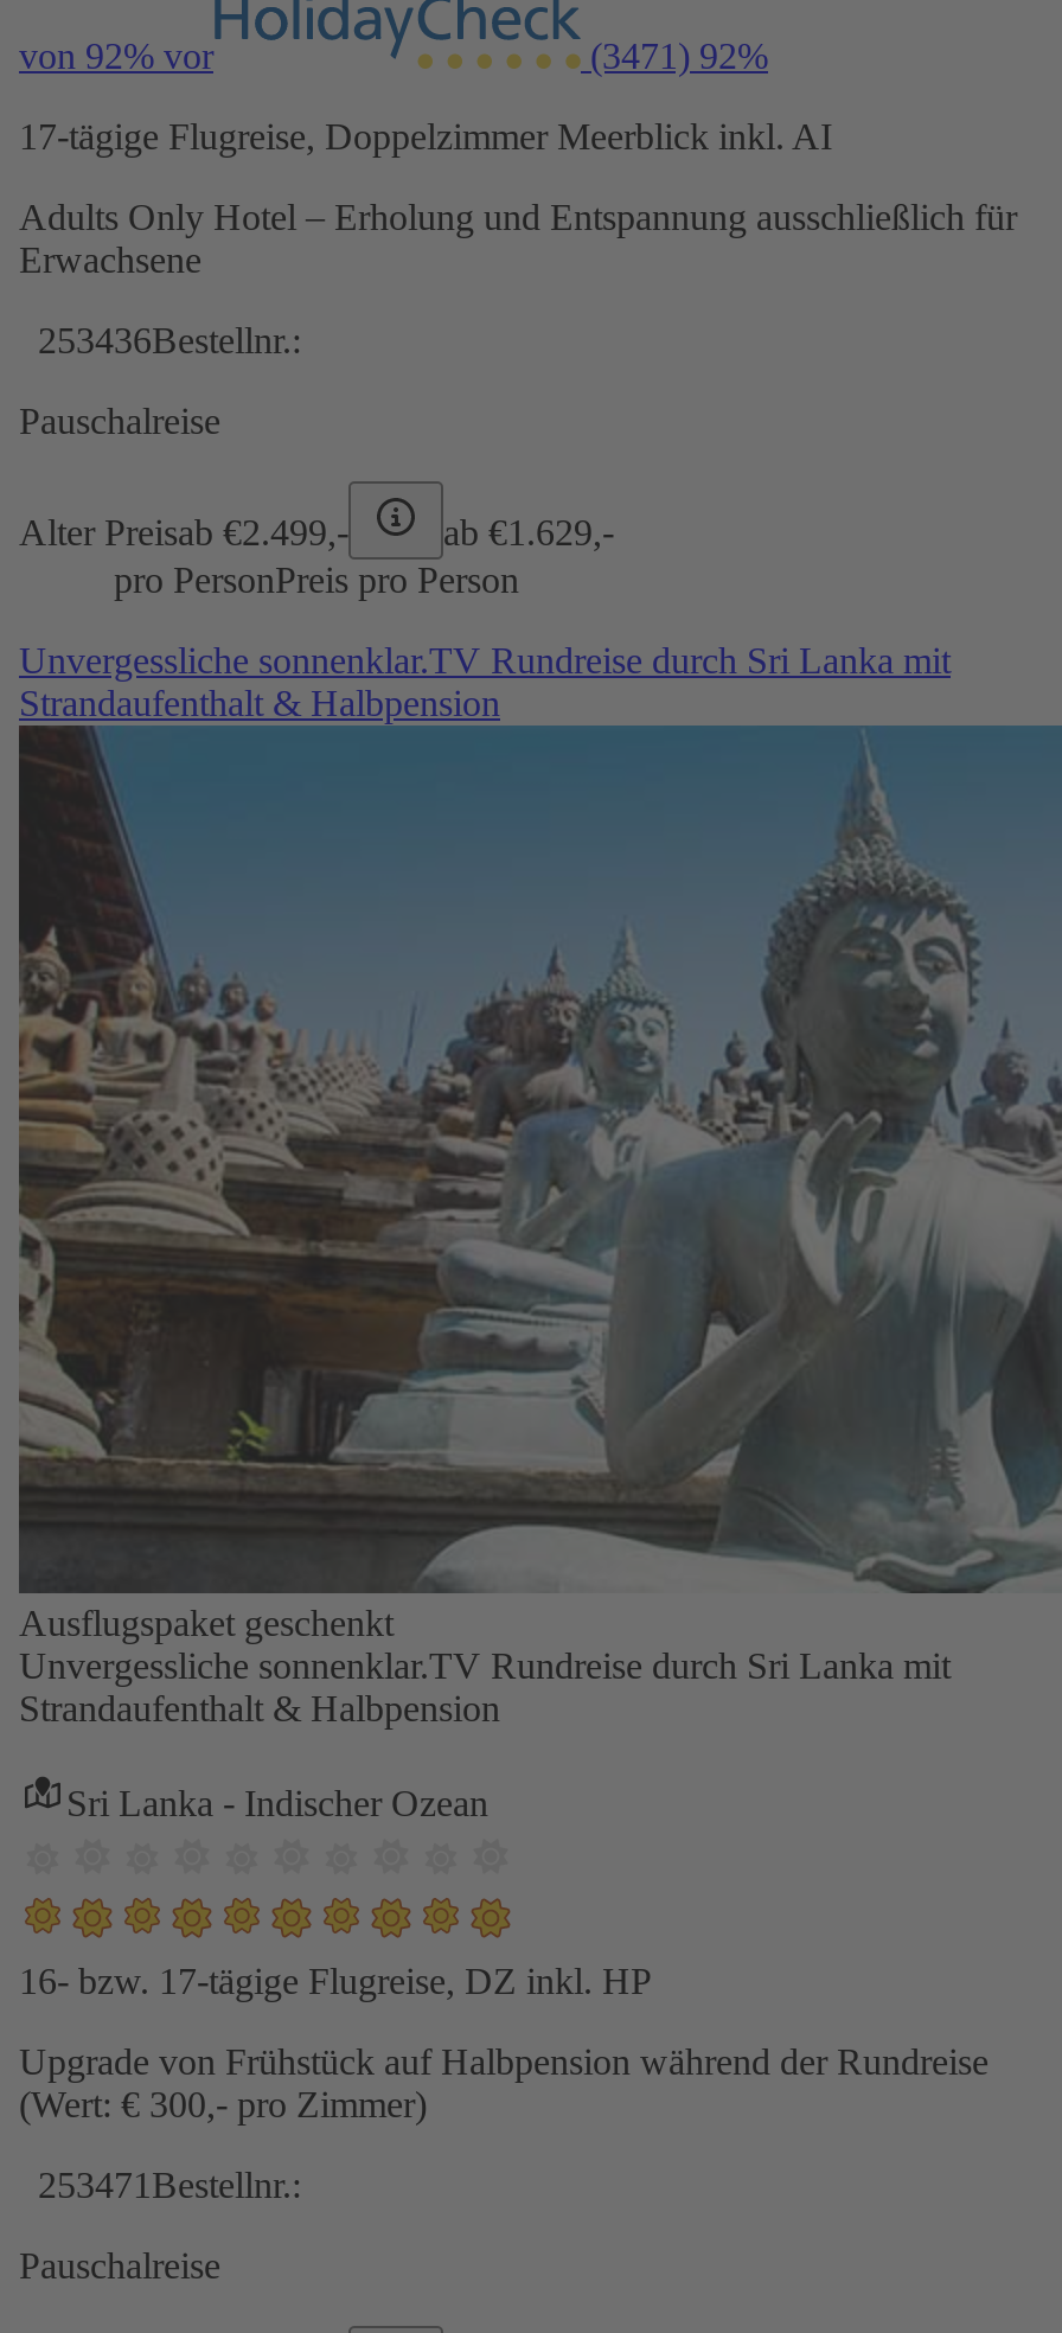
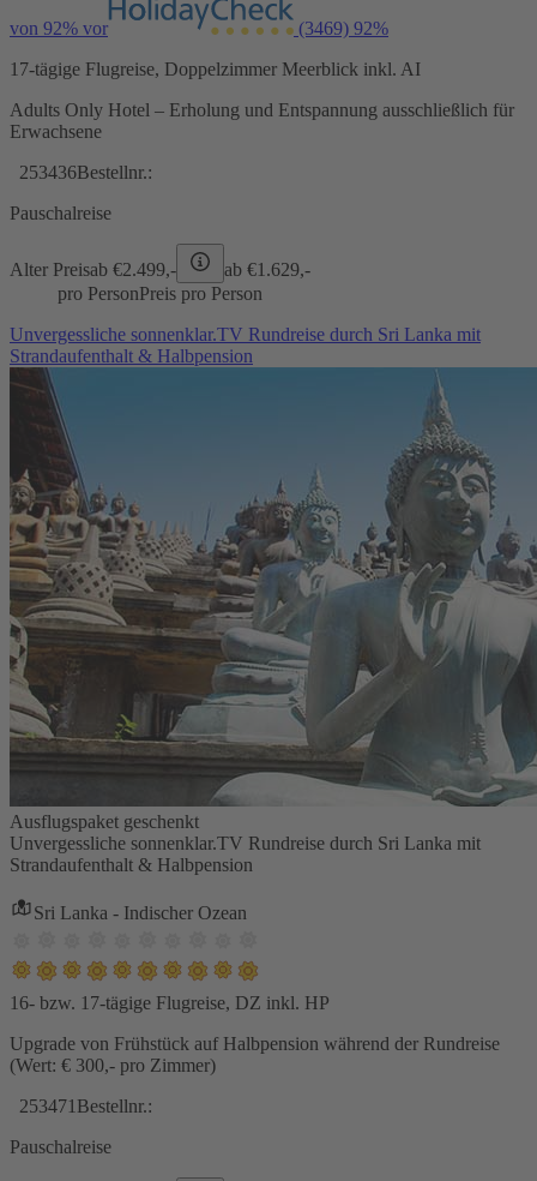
[581,34,768,75] (3471) 92% -> [294,17,388,38] (3469) 92%

